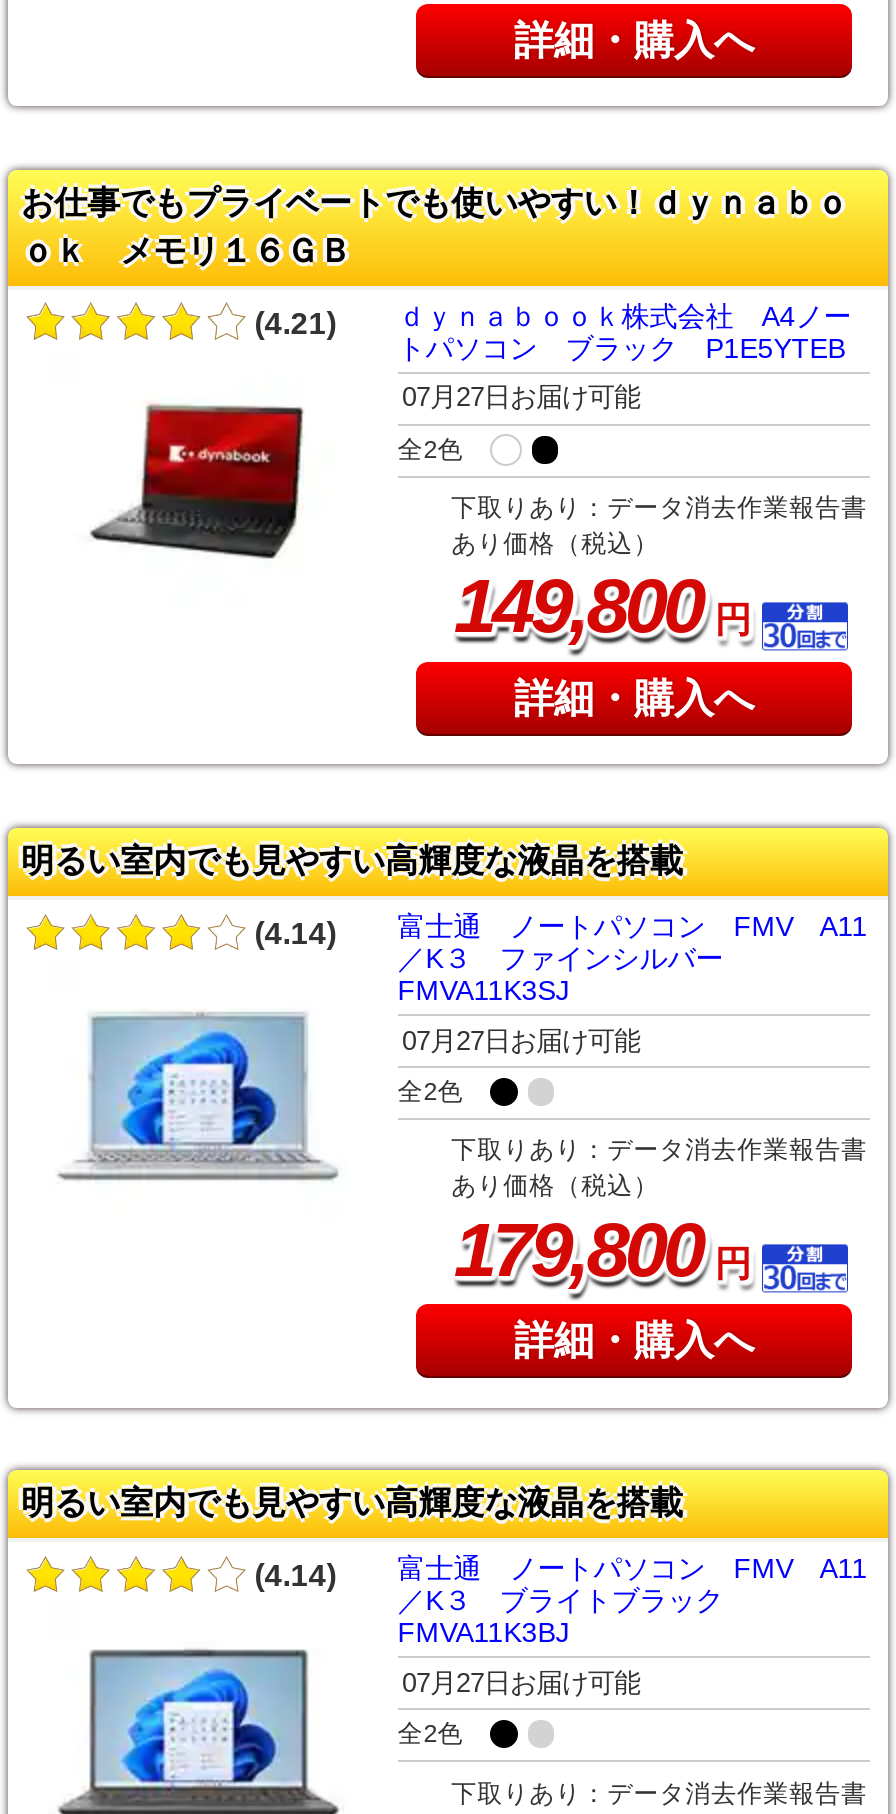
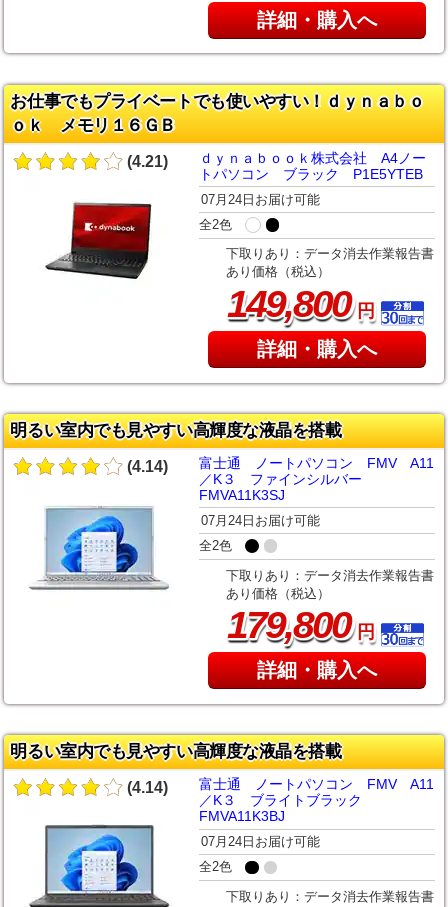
[402,383,640,413] 07月27日お届け可能 -> [201,191,320,206] 07月24日お届け可能
[402,1025,640,1055] 07月27日お届け可能 -> [201,513,320,528] 07月24日お届け可能
[402,1668,640,1698] 07月27日お届け可能 -> [201,834,320,849] 07月24日お届け可能

